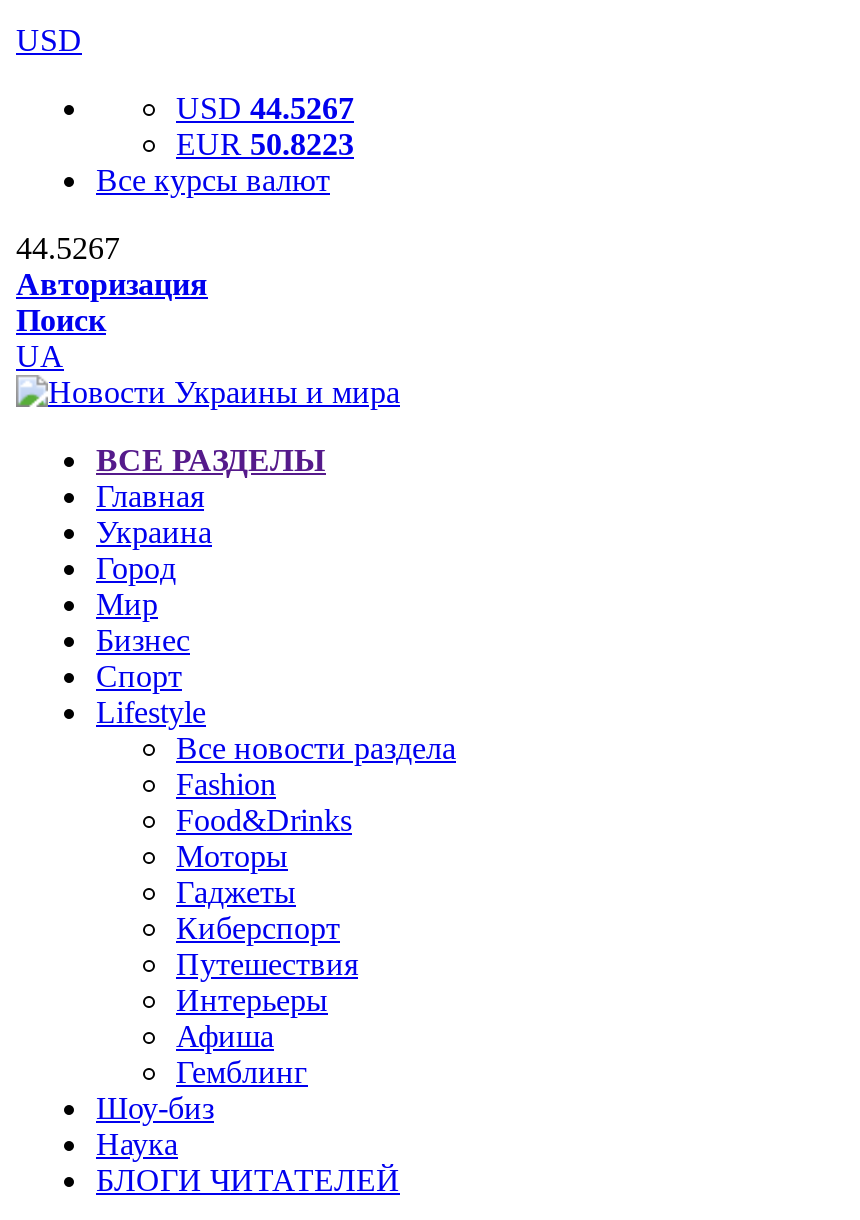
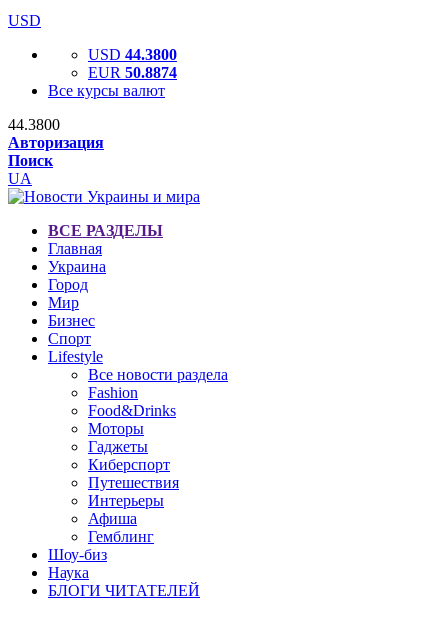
[176,91,354,125] USD 44.5267 -> [88,46,177,63] USD 44.3800
[176,127,354,161] EUR 50.8223 -> [88,64,177,81] EUR 50.8874
[16,231,120,265] 44.5267 -> [8,116,60,133] 44.3800

